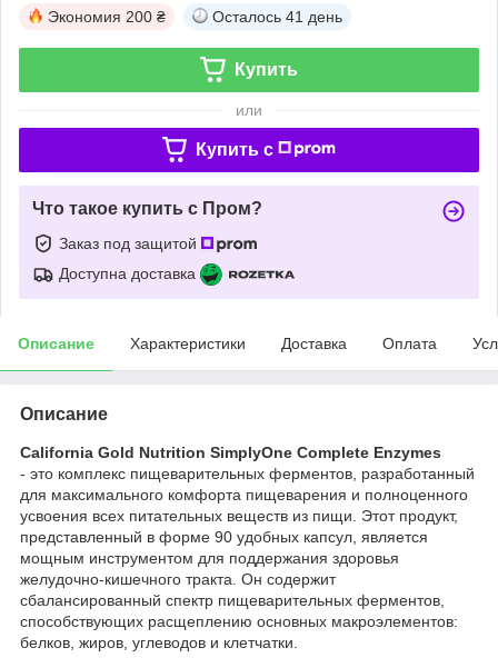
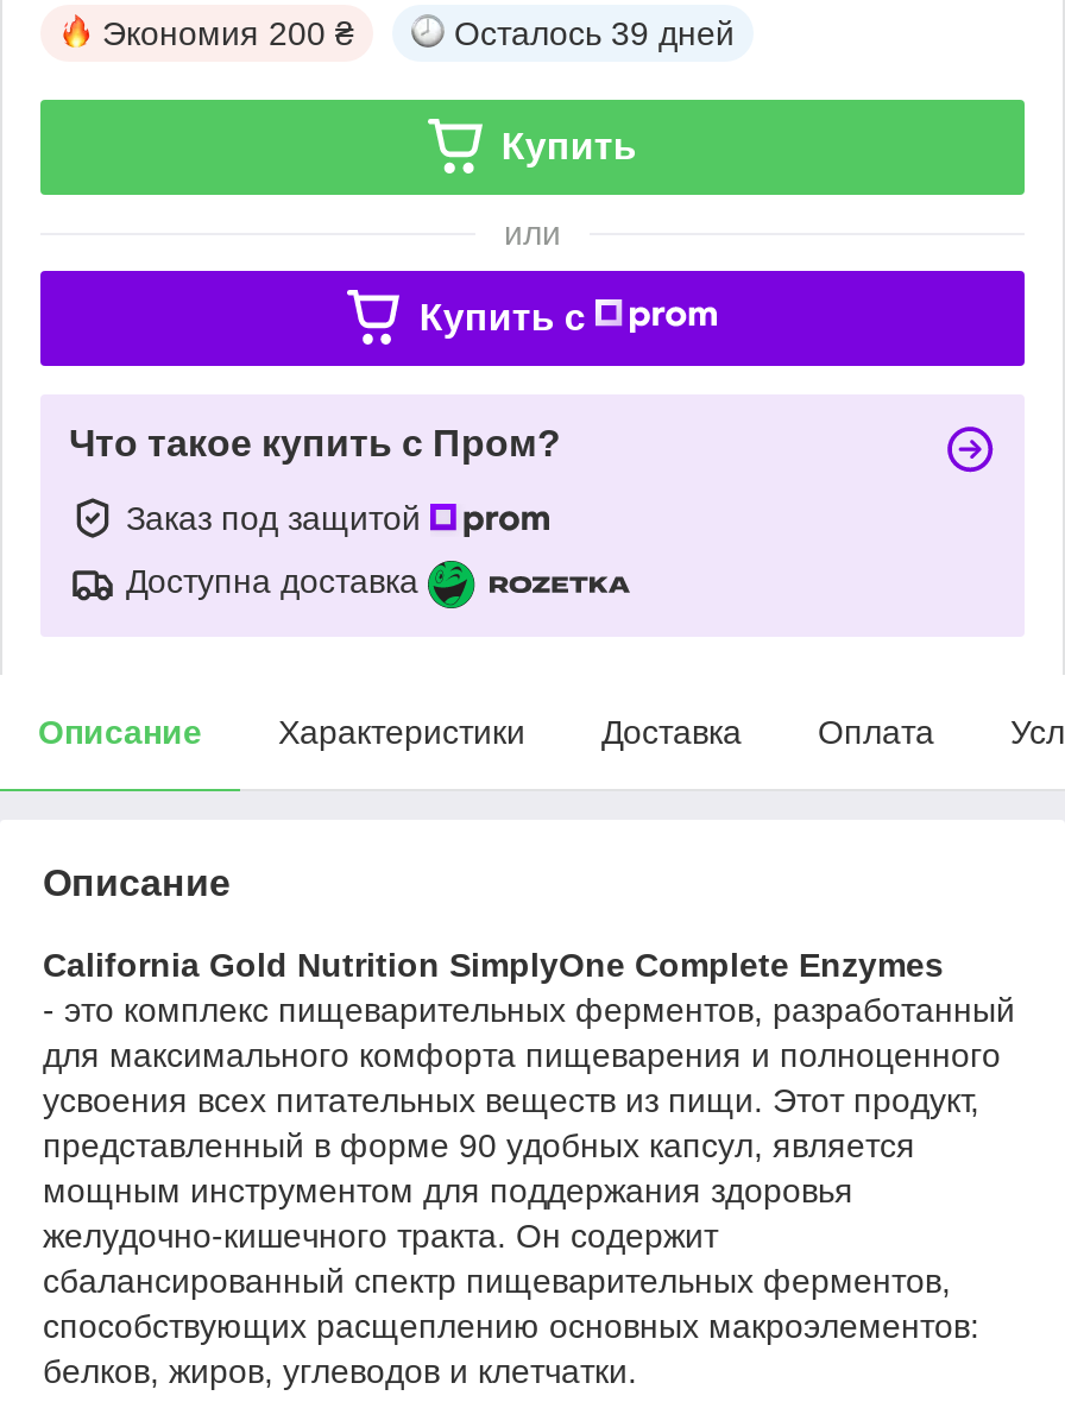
[212,8,342,25] Осталось 41 день -> [454,14,735,52] Осталось 39 дней

